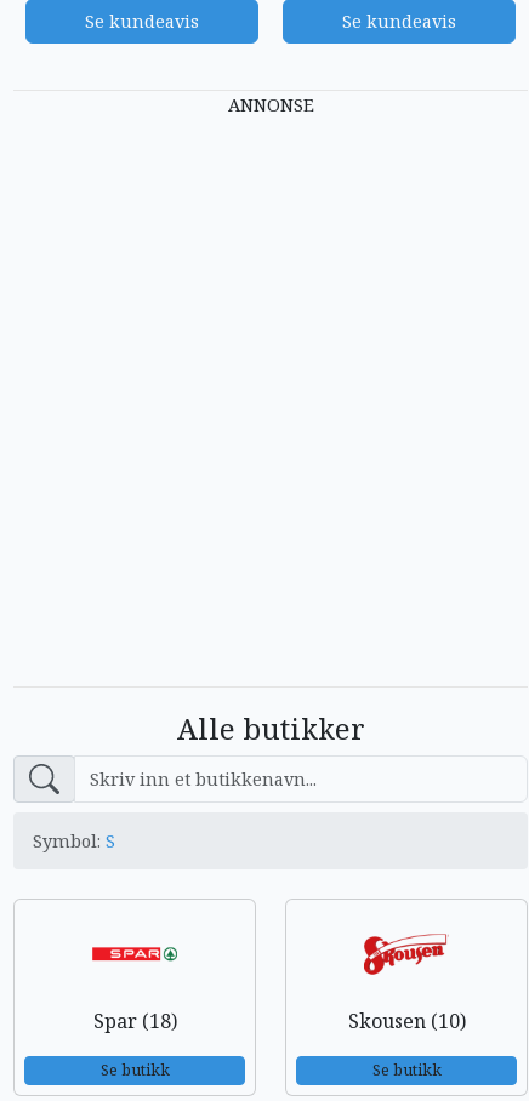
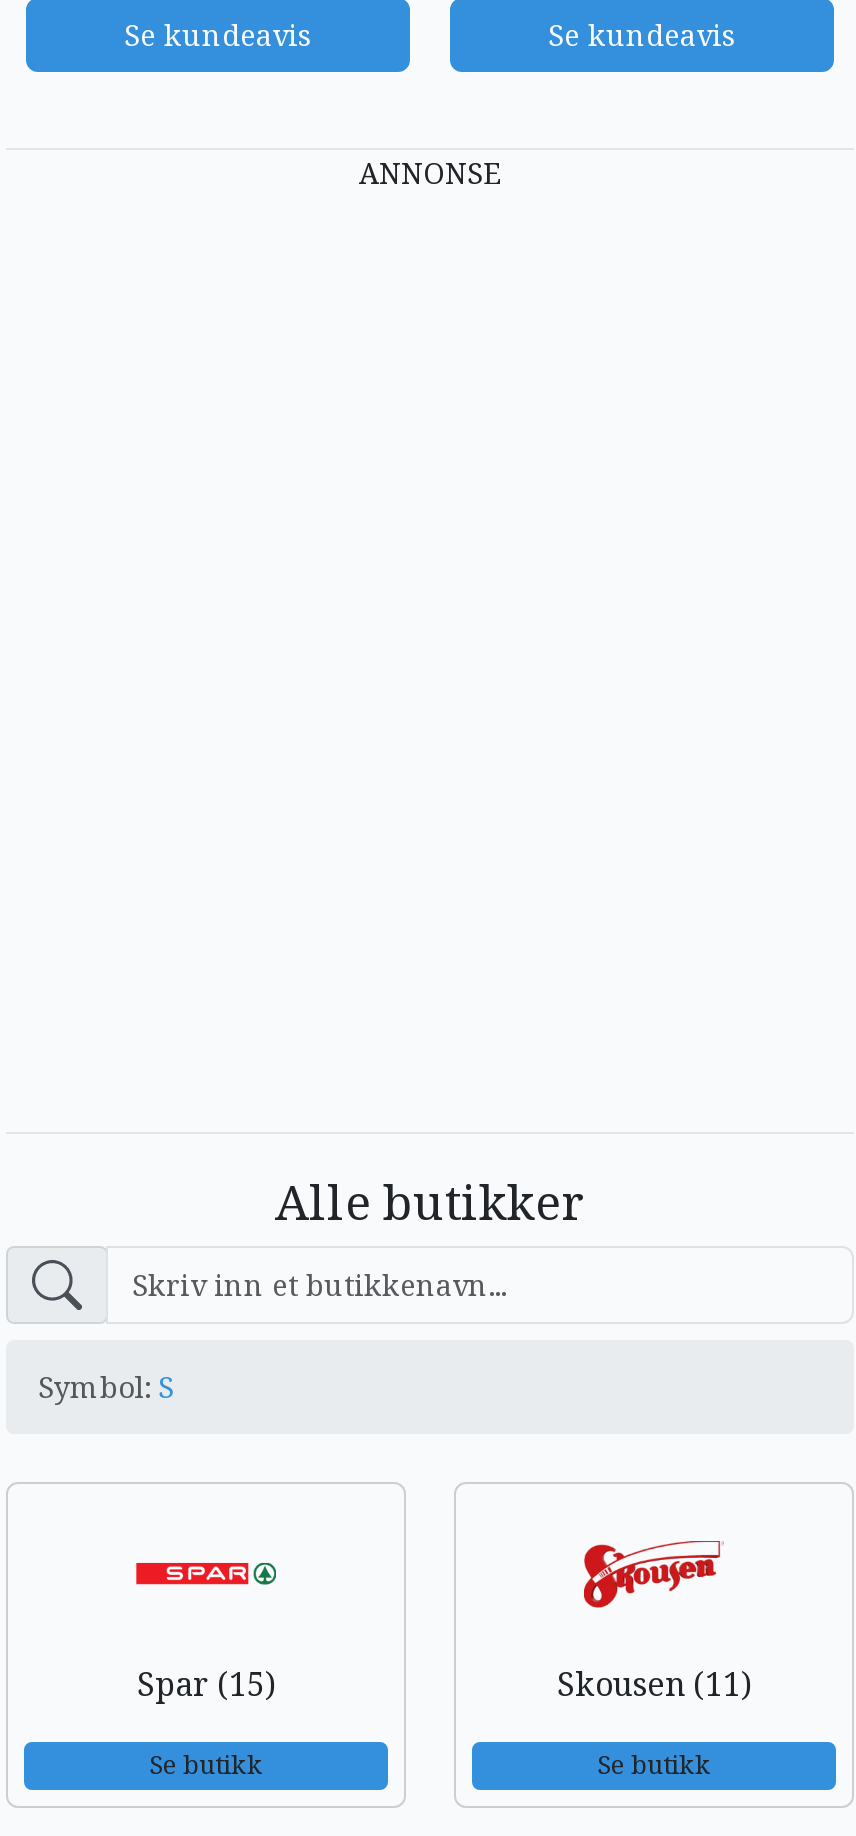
[93,1008,177,1034] Spar (18) -> [137,1662,275,1706] Spar (15)
[348,1008,465,1034] Skousen (10) -> [557,1662,751,1706] Skousen (11)

